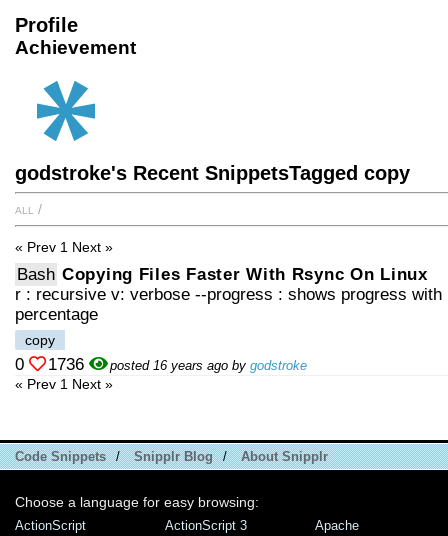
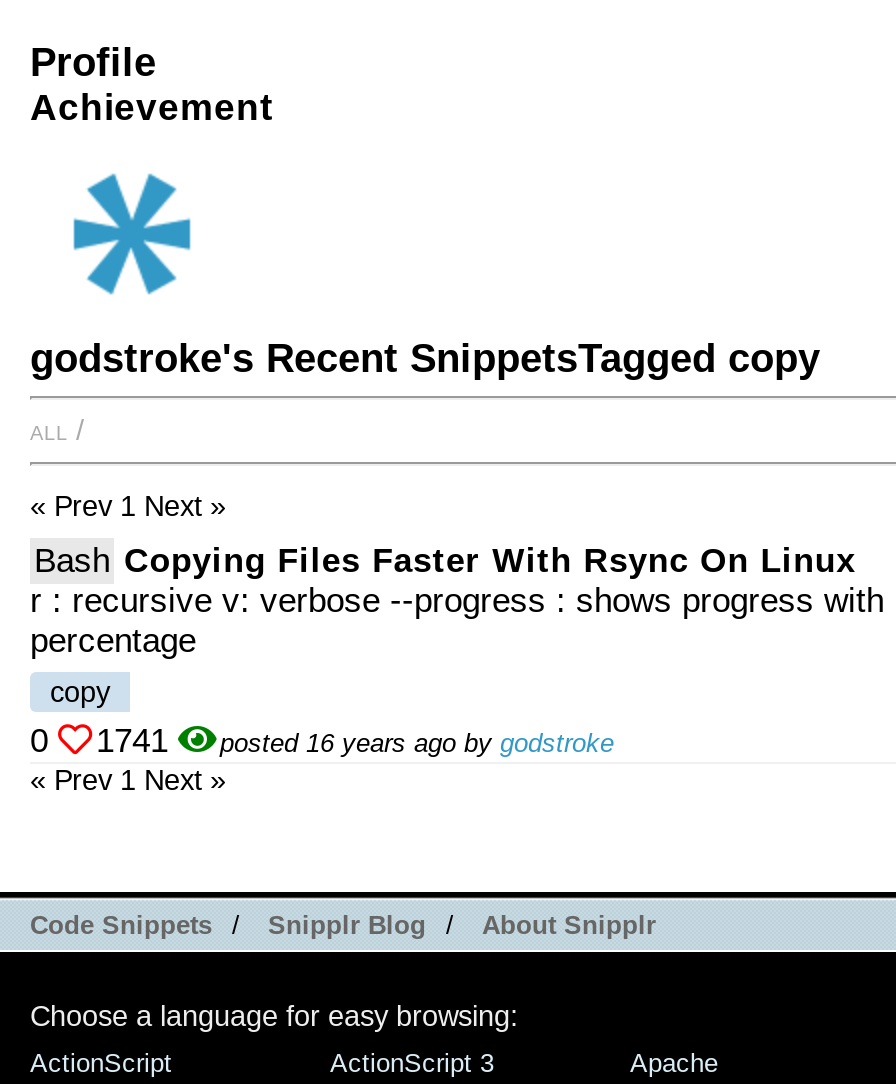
[15,355,307,374] 0 1736 posted 16 years ago by godstroke -> [30,721,614,759] 0 1741 posted 16 years ago by godstroke

